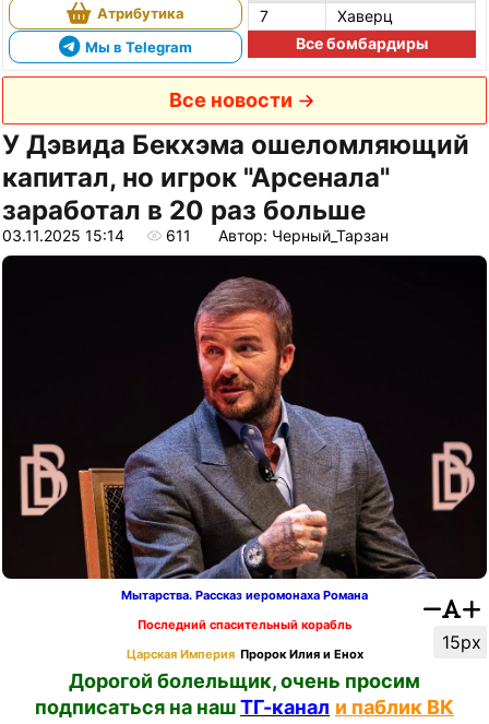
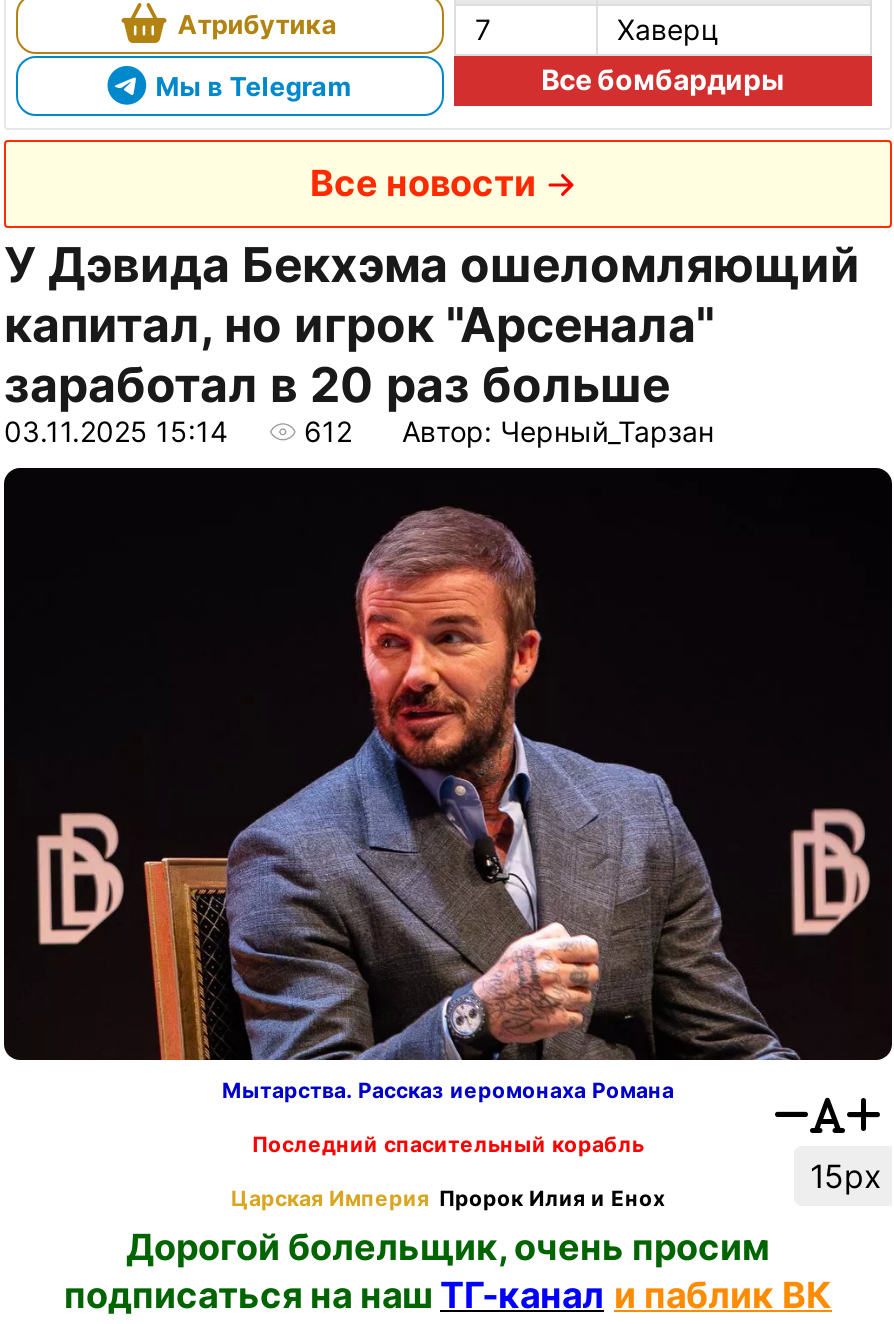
[166,226,389,245] 611 Автор: Черный_Тарзан -> [304,414,714,448] 612 Автор: Черный_Тарзан

